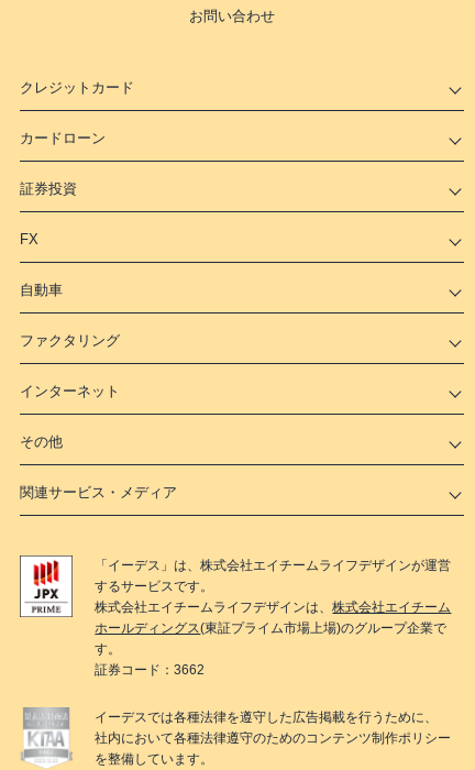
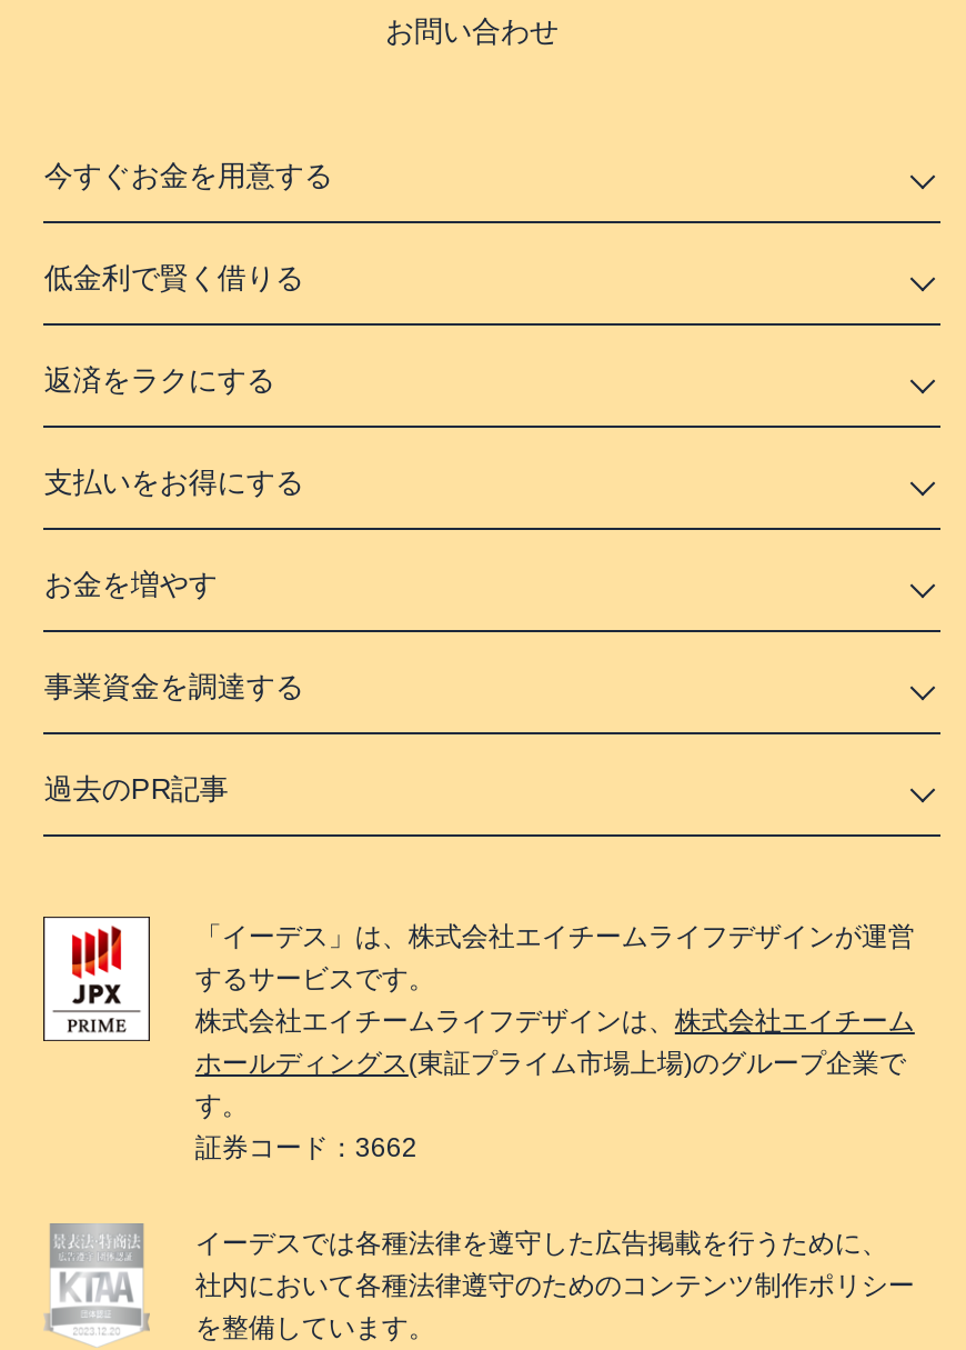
[20,79,177,501] クレジットカード | カードローン | 証券投資 | FX | 自動車 | ファクタリング | インターネット | その他 | 関連サービス・メディア -> [44,159,333,806] 今すぐお金を用意する | 低金利で賢く借りる | 返済をラクにする | 支払いをお得にする | お金を増やす | 事業資金を調達する | 過去のPR記事

